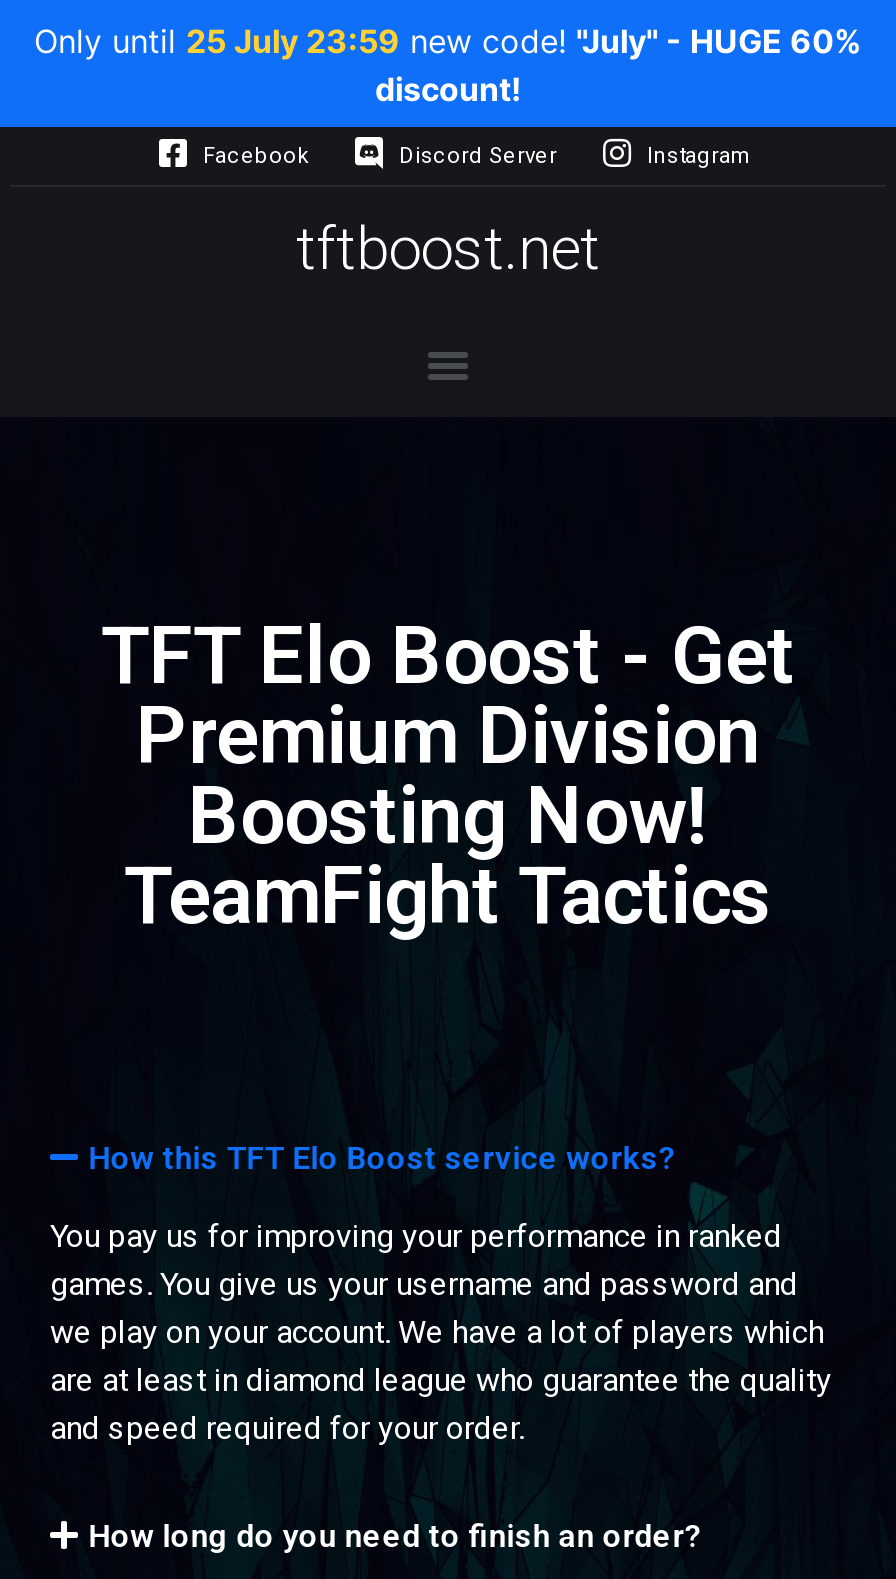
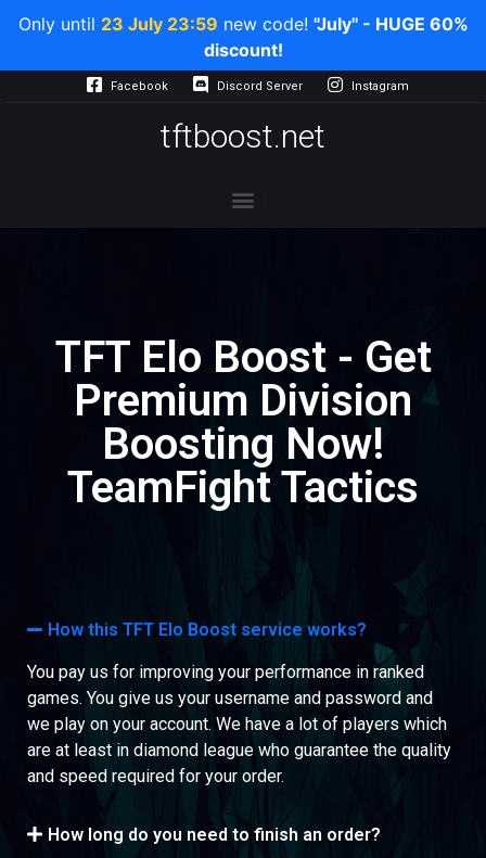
[34,21,862,61] Only until 25 July 23:59 new code! "July" - HUGE 60% -> [18,13,468,35] Only until 23 July 23:59 new code! "July" - HUGE 60%

